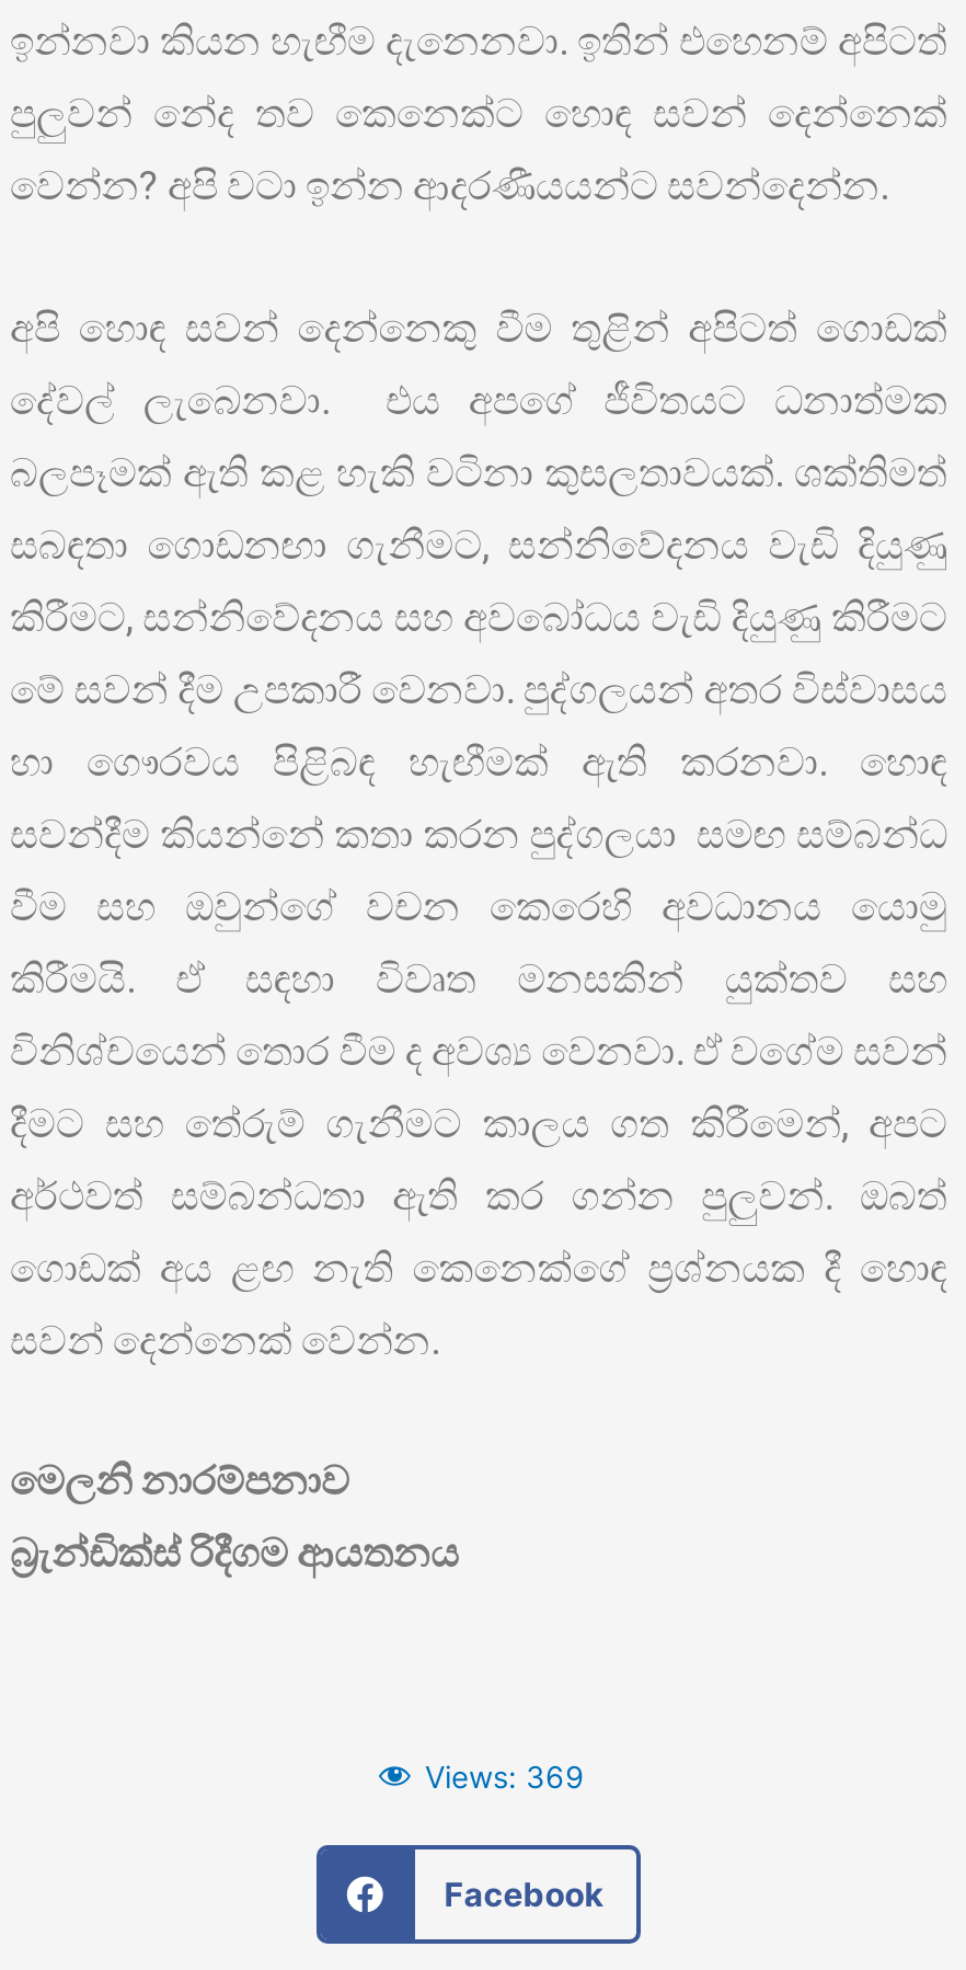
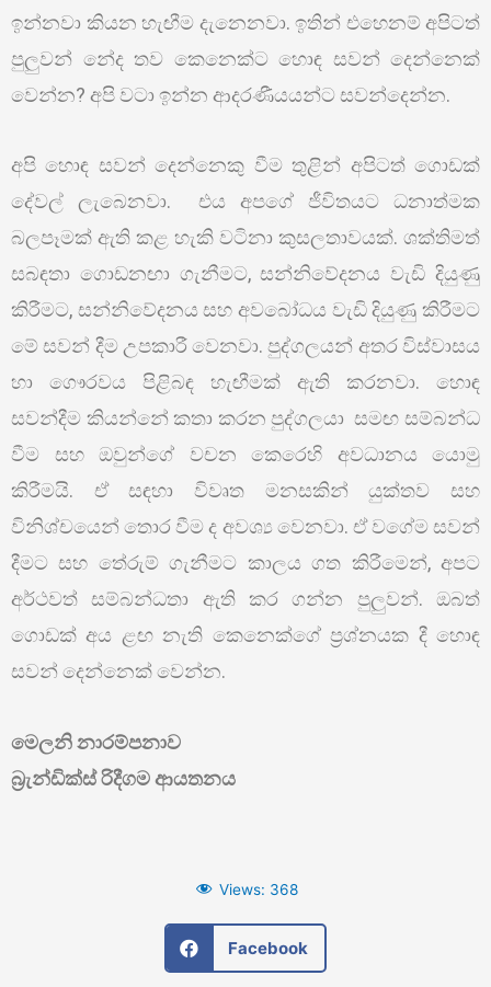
[425,1760,585,1795] Views: 369 -> [219,881,298,898] Views: 368

